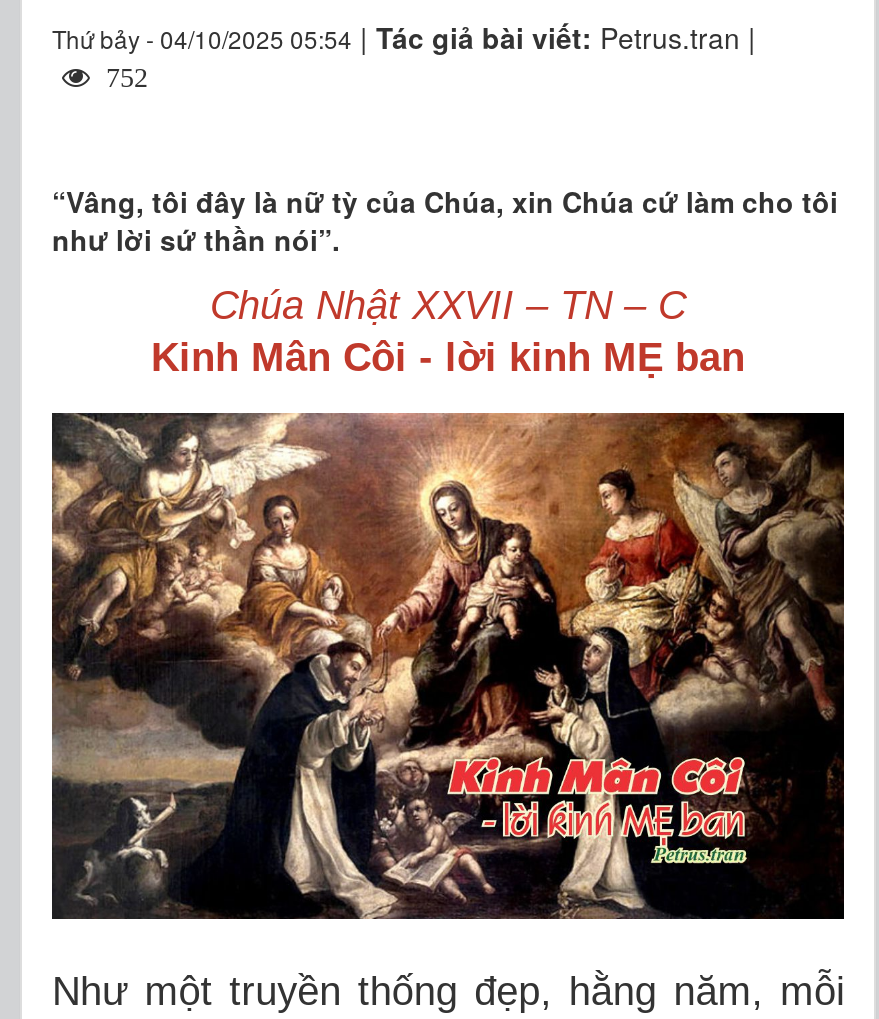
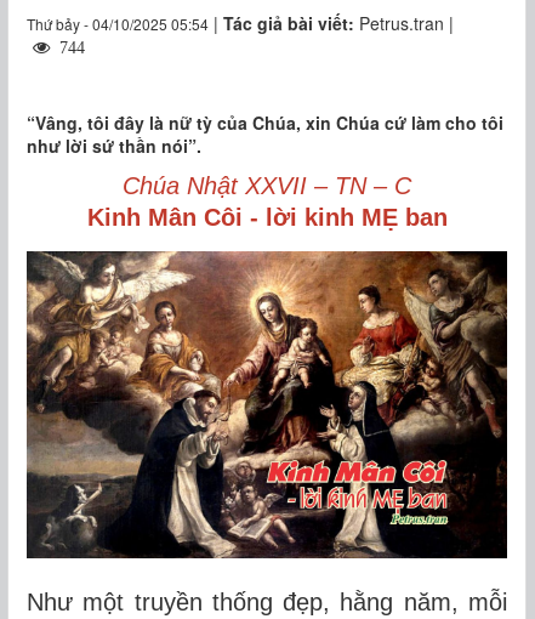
[90,63,148,91] 752 -> [50,39,85,56] 744

